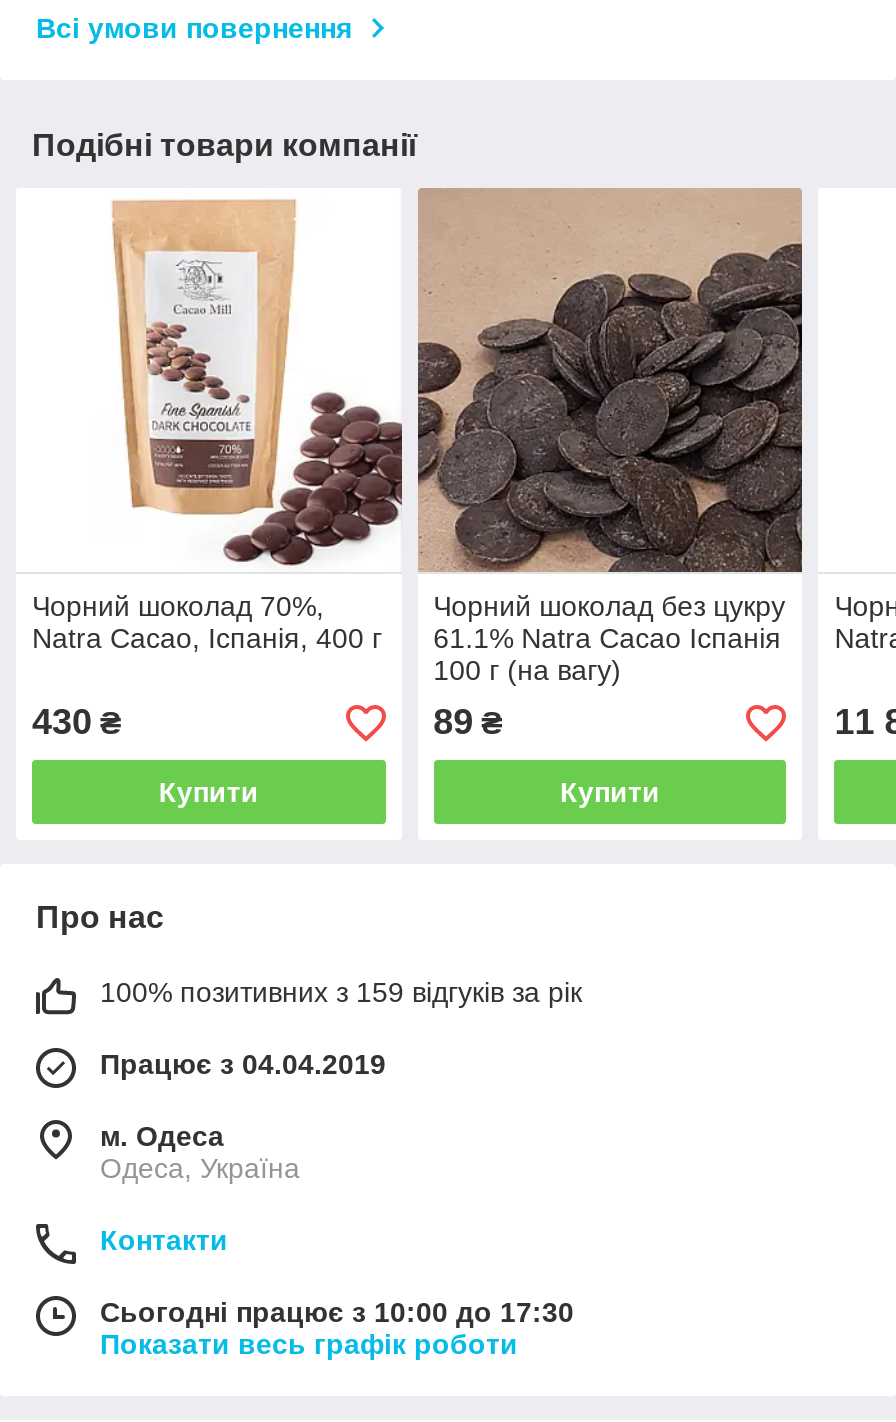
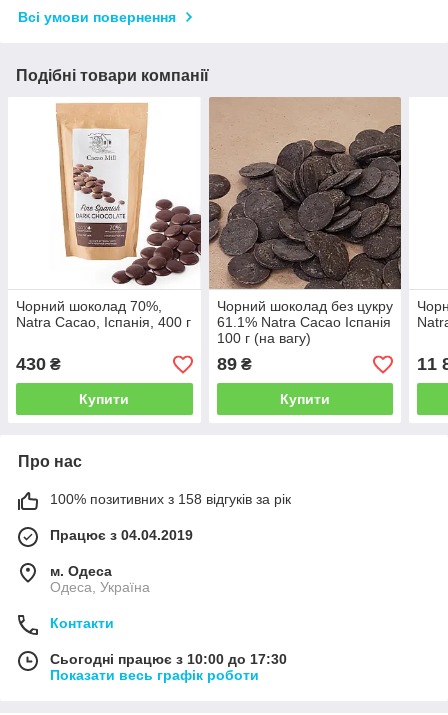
[100,977,582,1009] 100% позитивних з 159 відгуків за рік -> [50,491,291,507] 100% позитивних з 158 відгуків за рік

